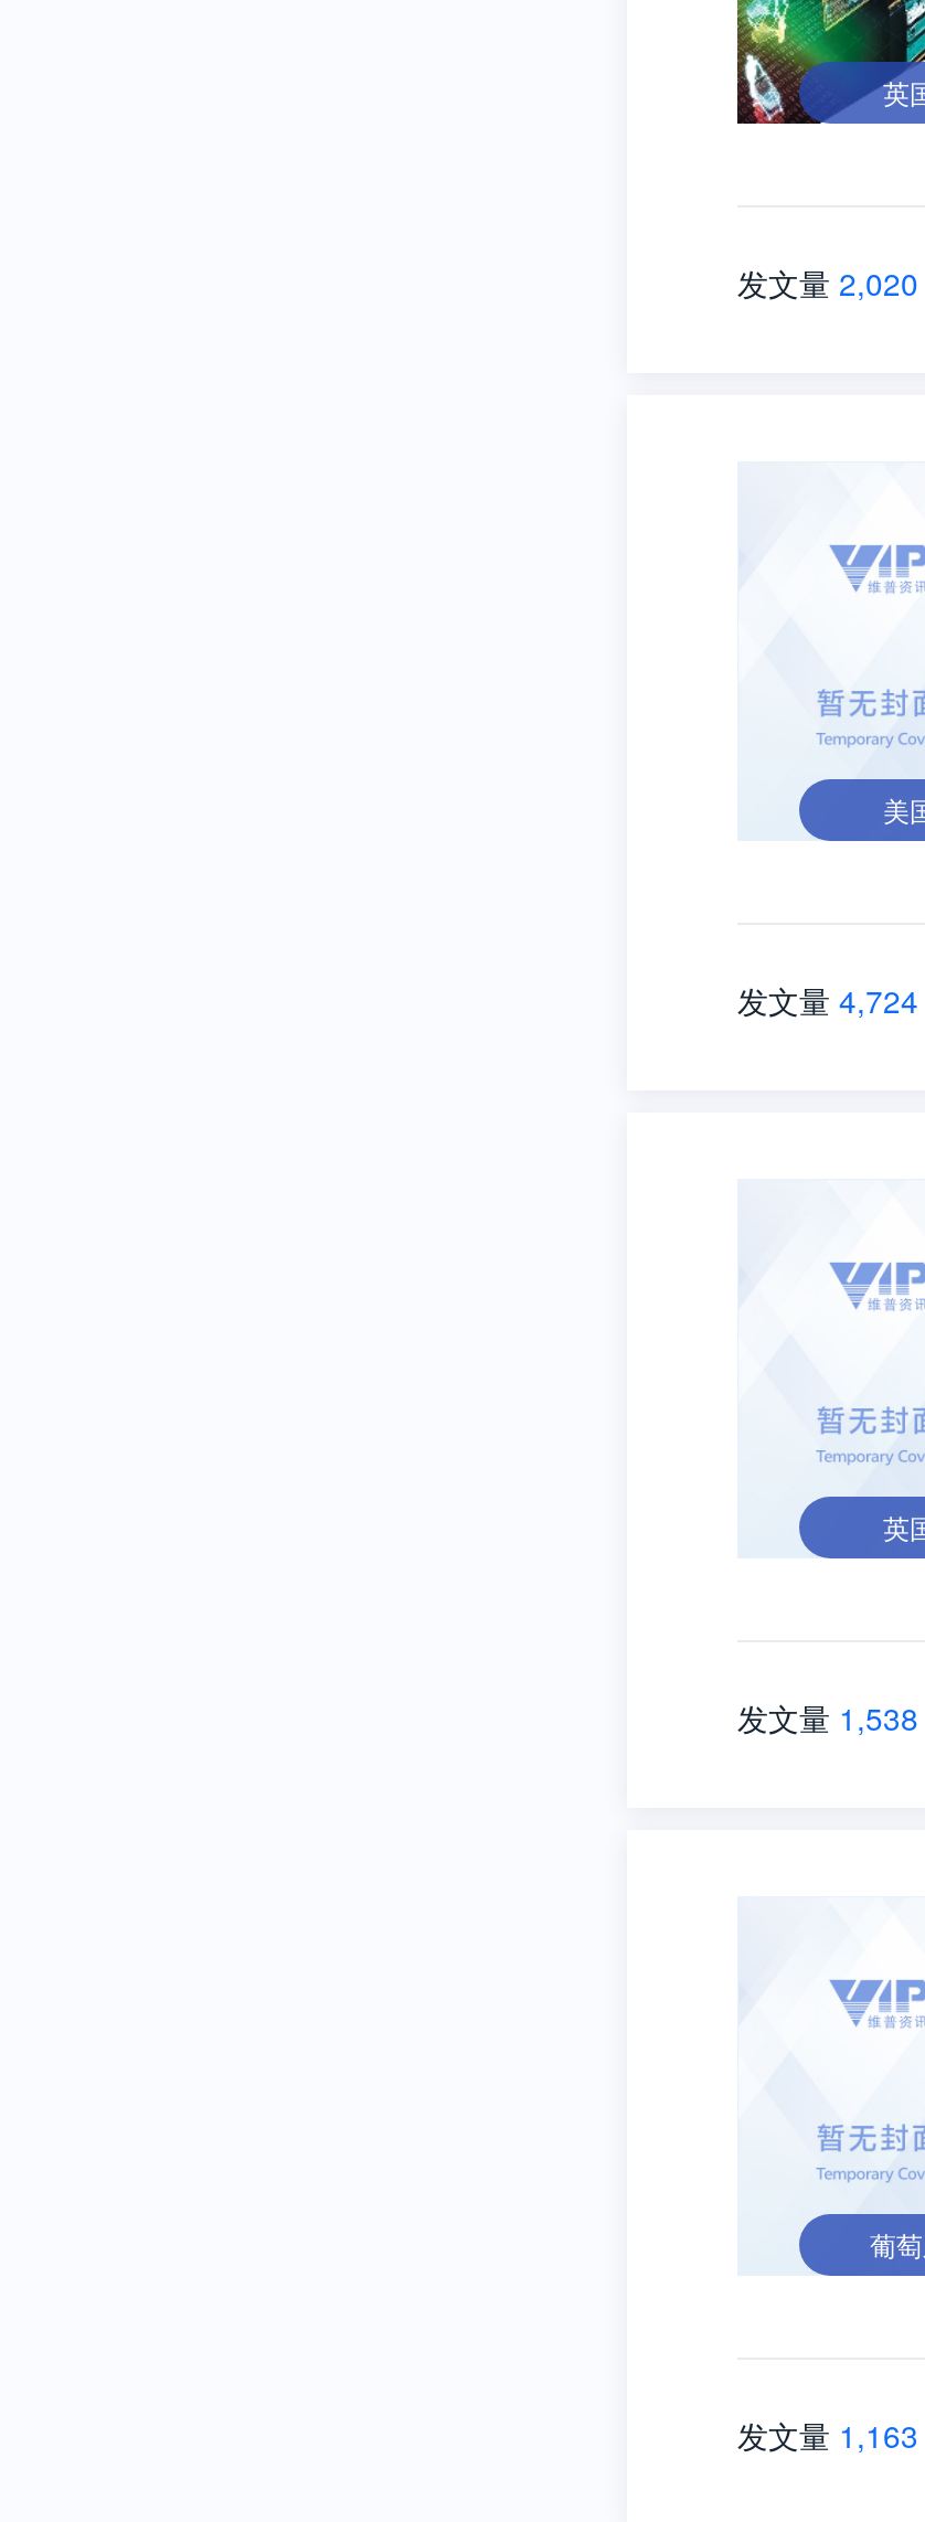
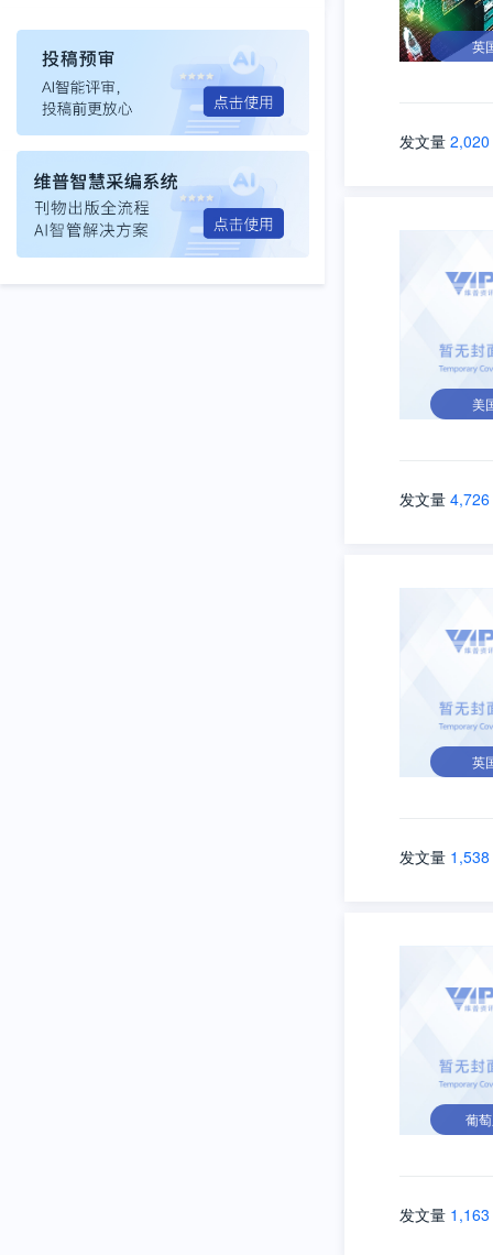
none -> [17,30,286,135] [image]
none -> [17,151,286,258] [image]
[737,978,918,1022] 发文量4,724 -> [399,488,490,510] 发文量4,726

